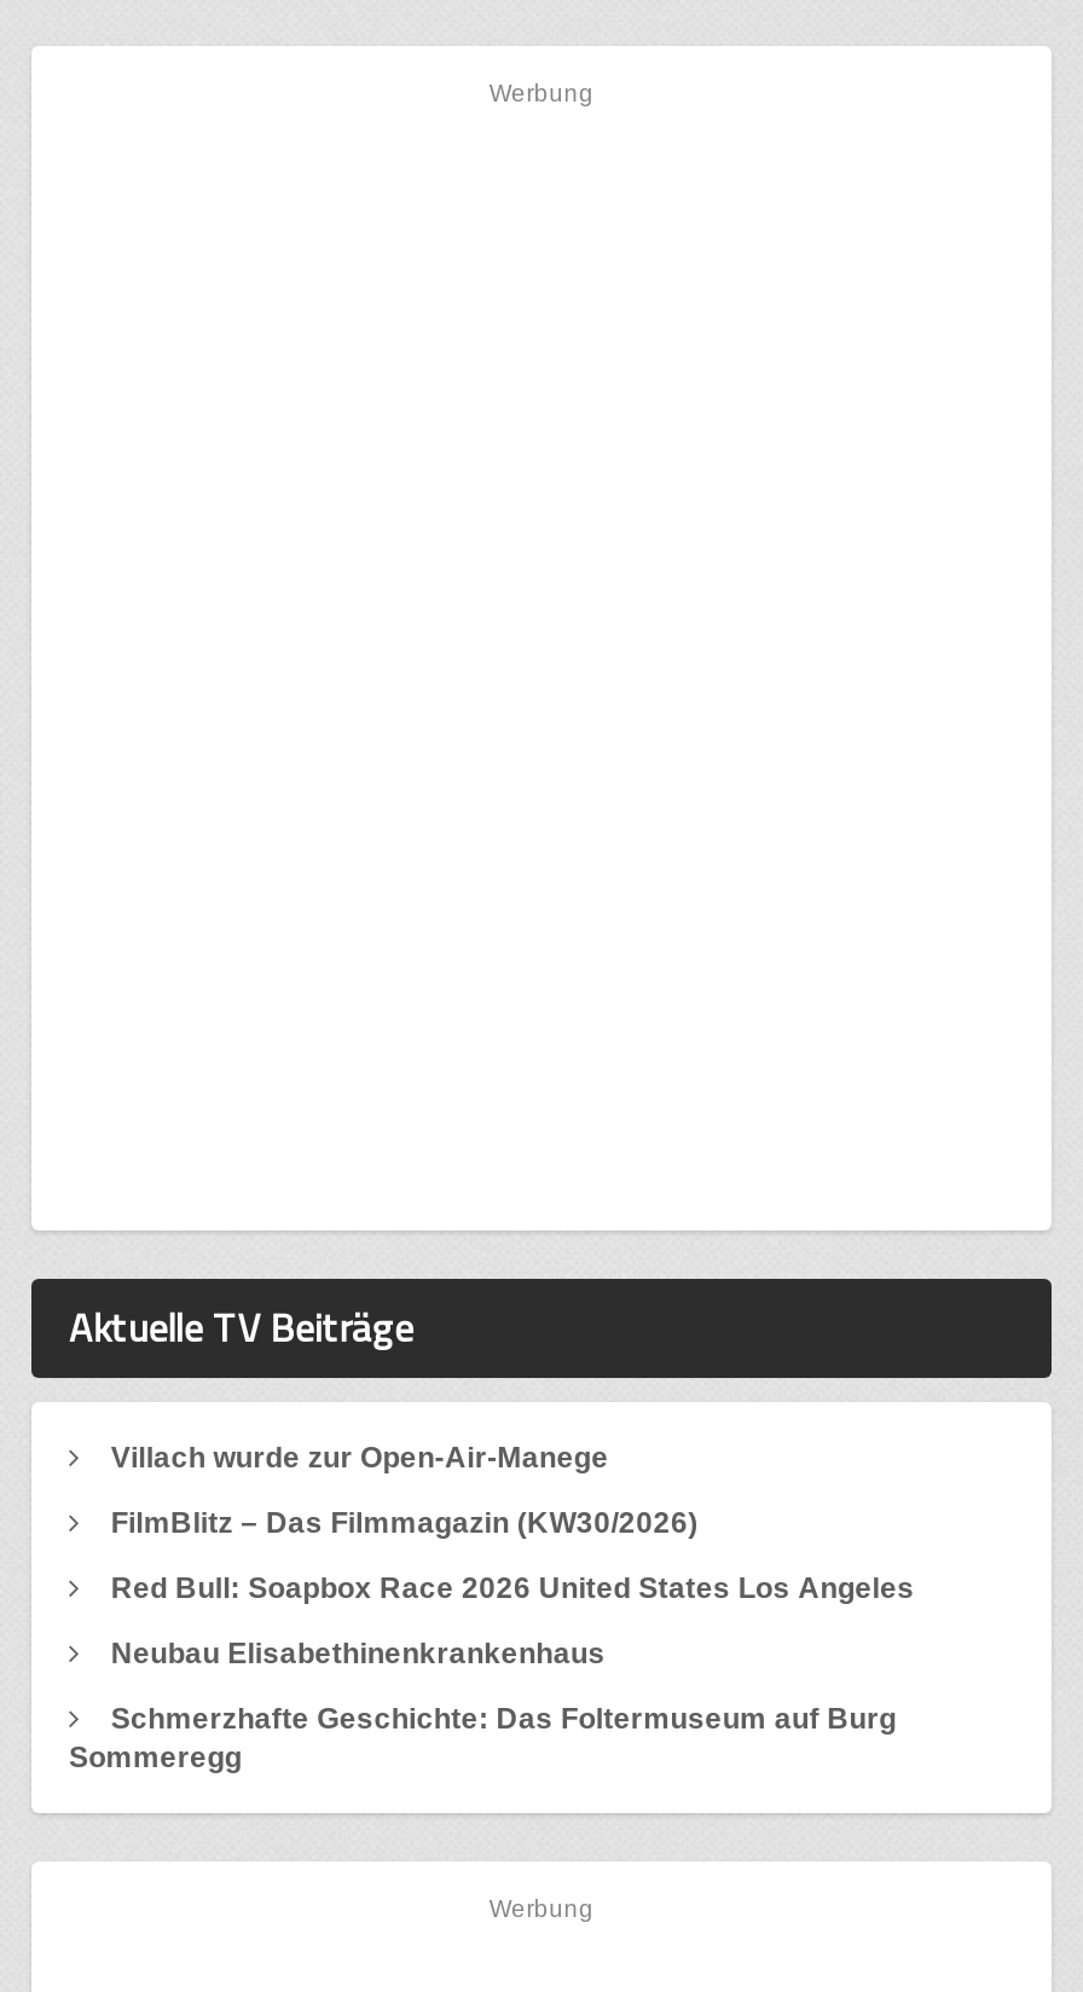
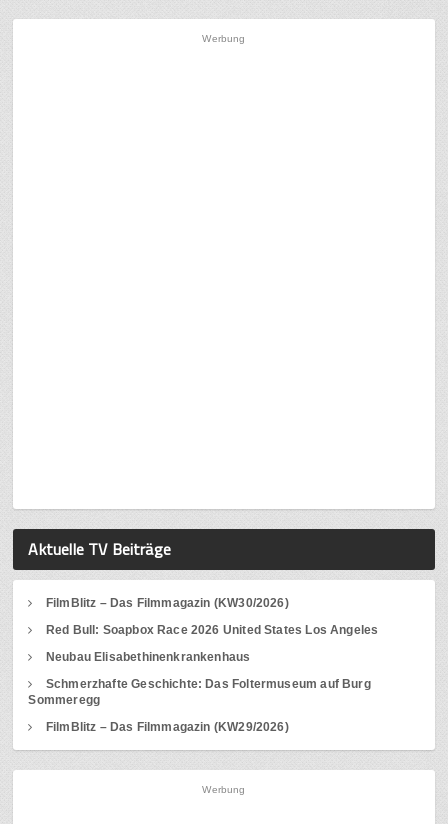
[111,1442,609,1476] Villach wurde zur Open-Air-Manege -> none
moved [69,1507,915,1776] -> [28,596,378,707]: FilmBlitz – Das Filmmagazin (KW30/2026) | Red Bull: Soapbox Race 2026 United States Los Angeles | Neubau Elisabethinenkrankenhaus | Schmerzhafte Geschichte: Das Foltermuseum auf Burg | Sommeregg
none -> [46,720,289,734] FilmBlitz – Das Filmmagazin (KW29/2026)

